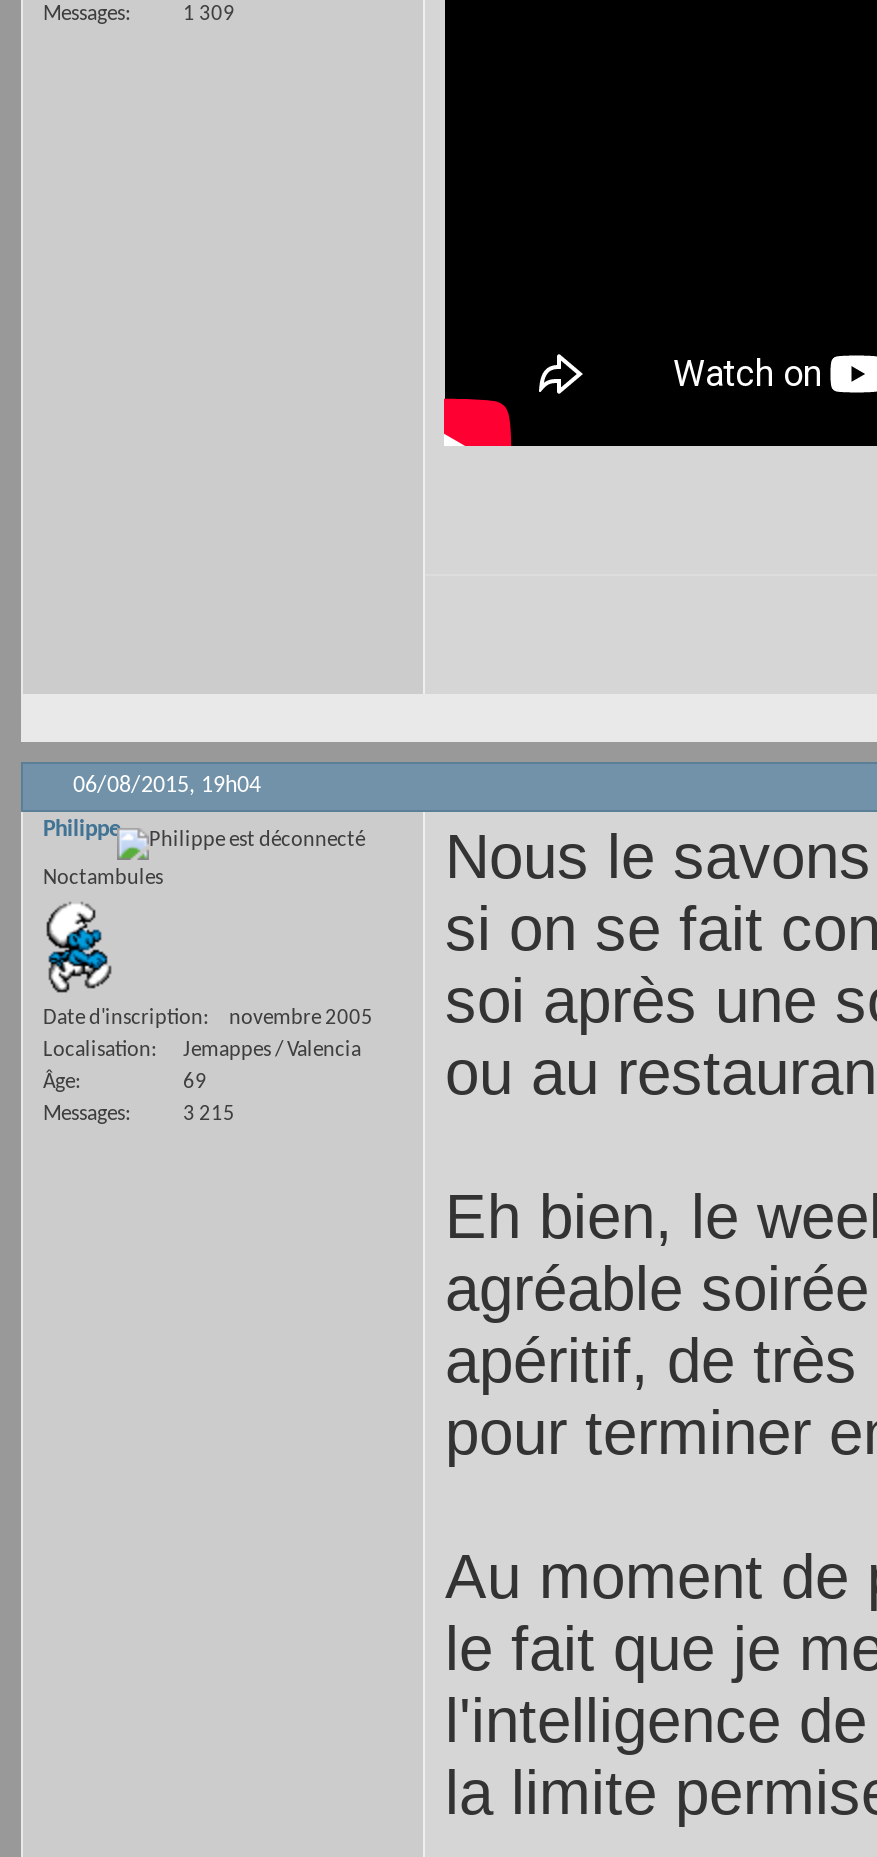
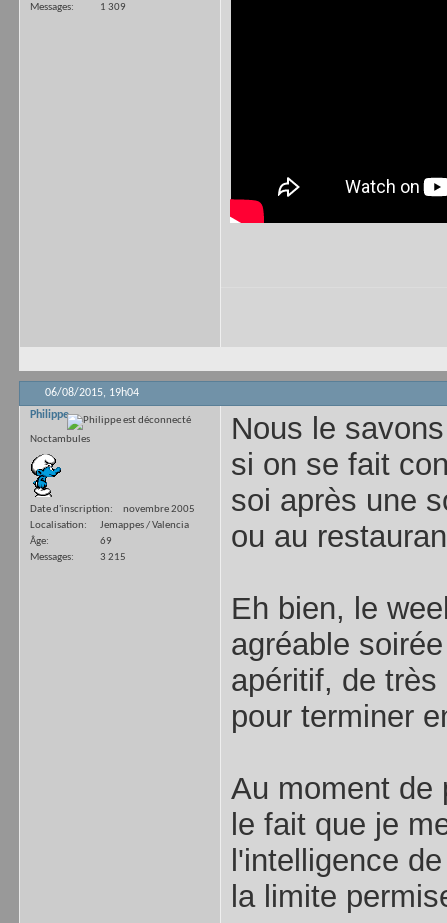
[45,904,113,990] [image] -> [30,453,64,497] [image]

